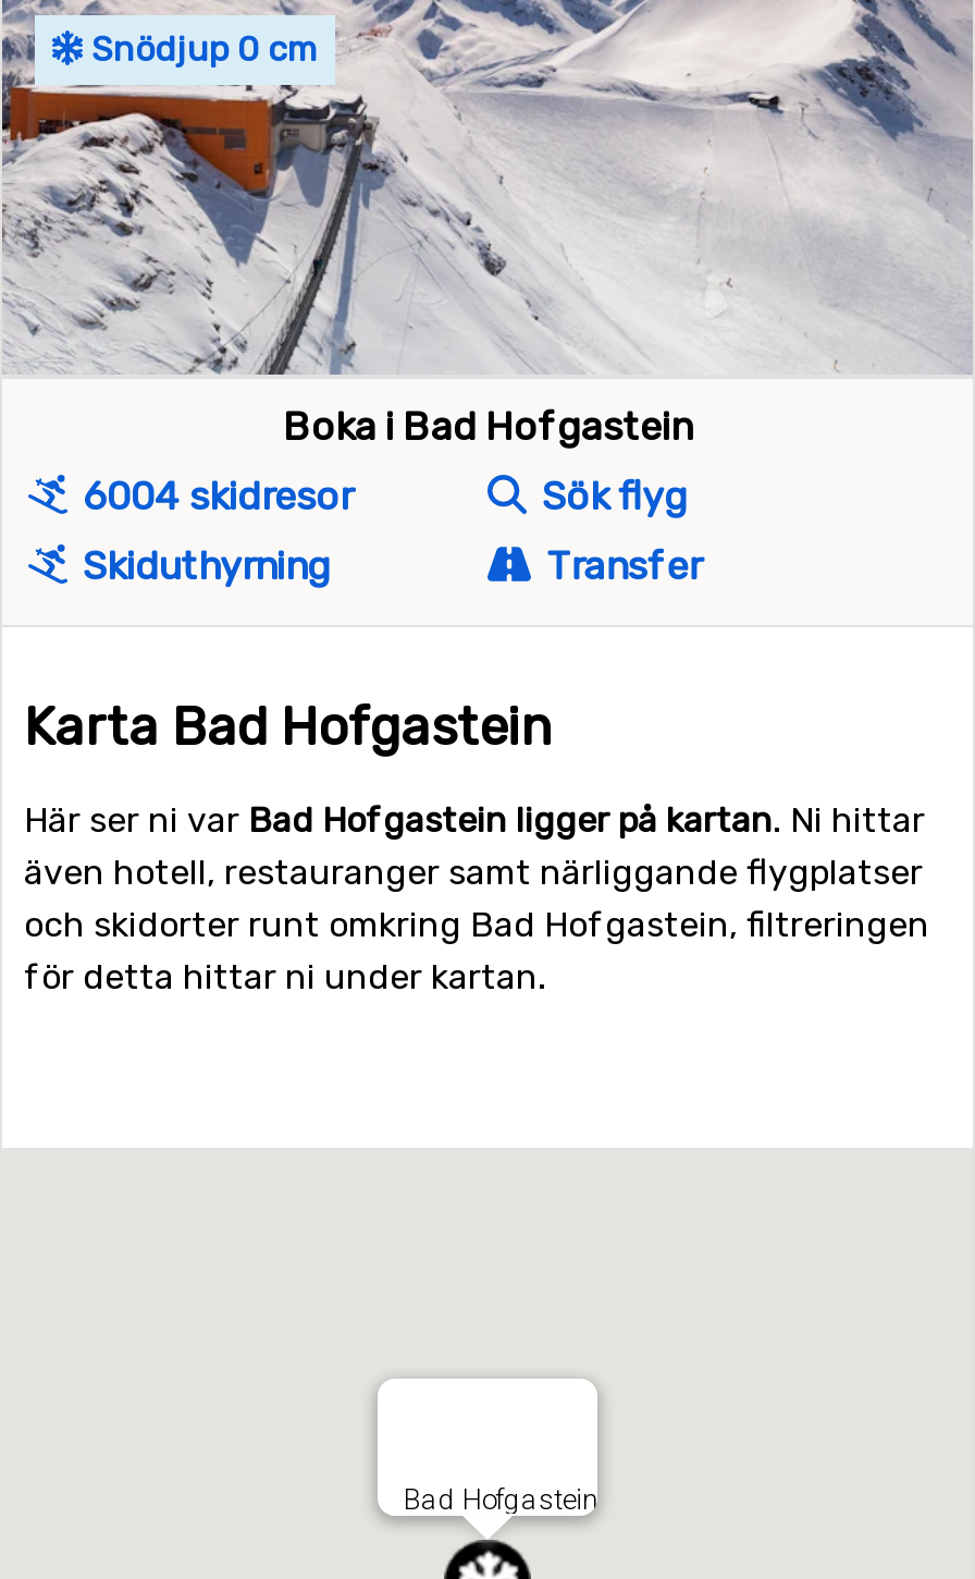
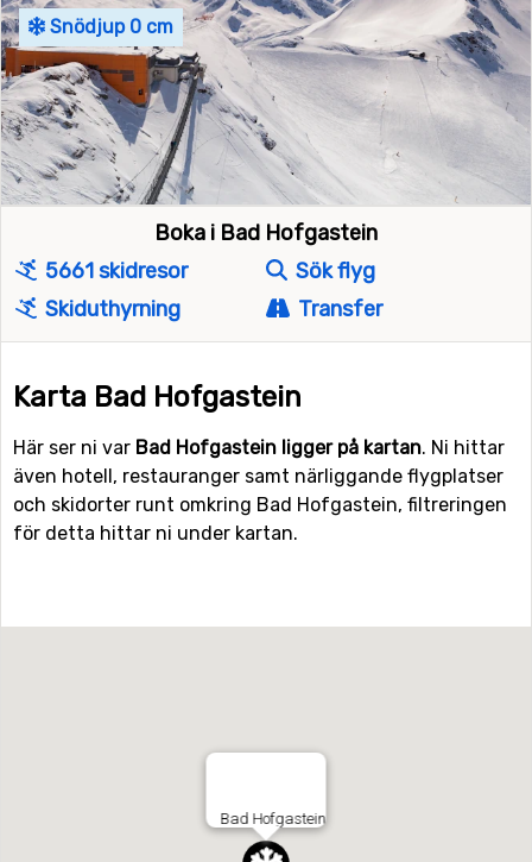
[74,473,353,521] 6004 skidresor -> [40,258,188,284] 5661 skidresor

